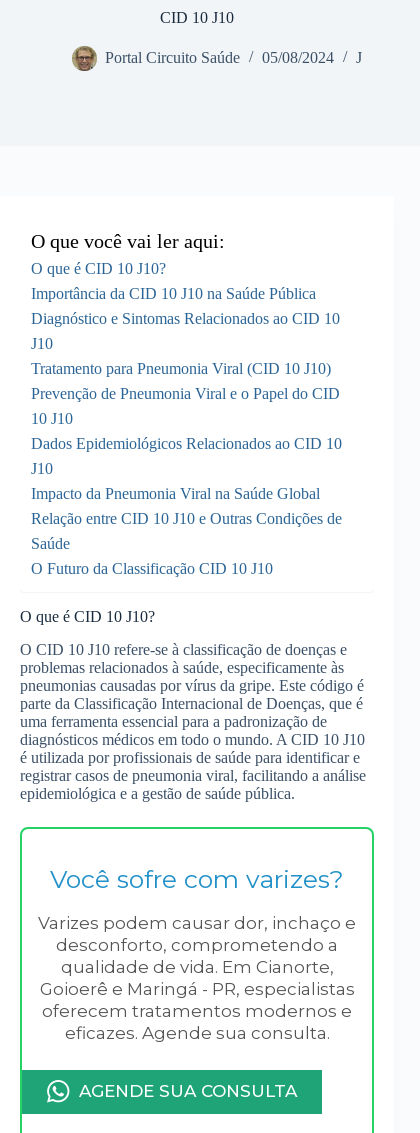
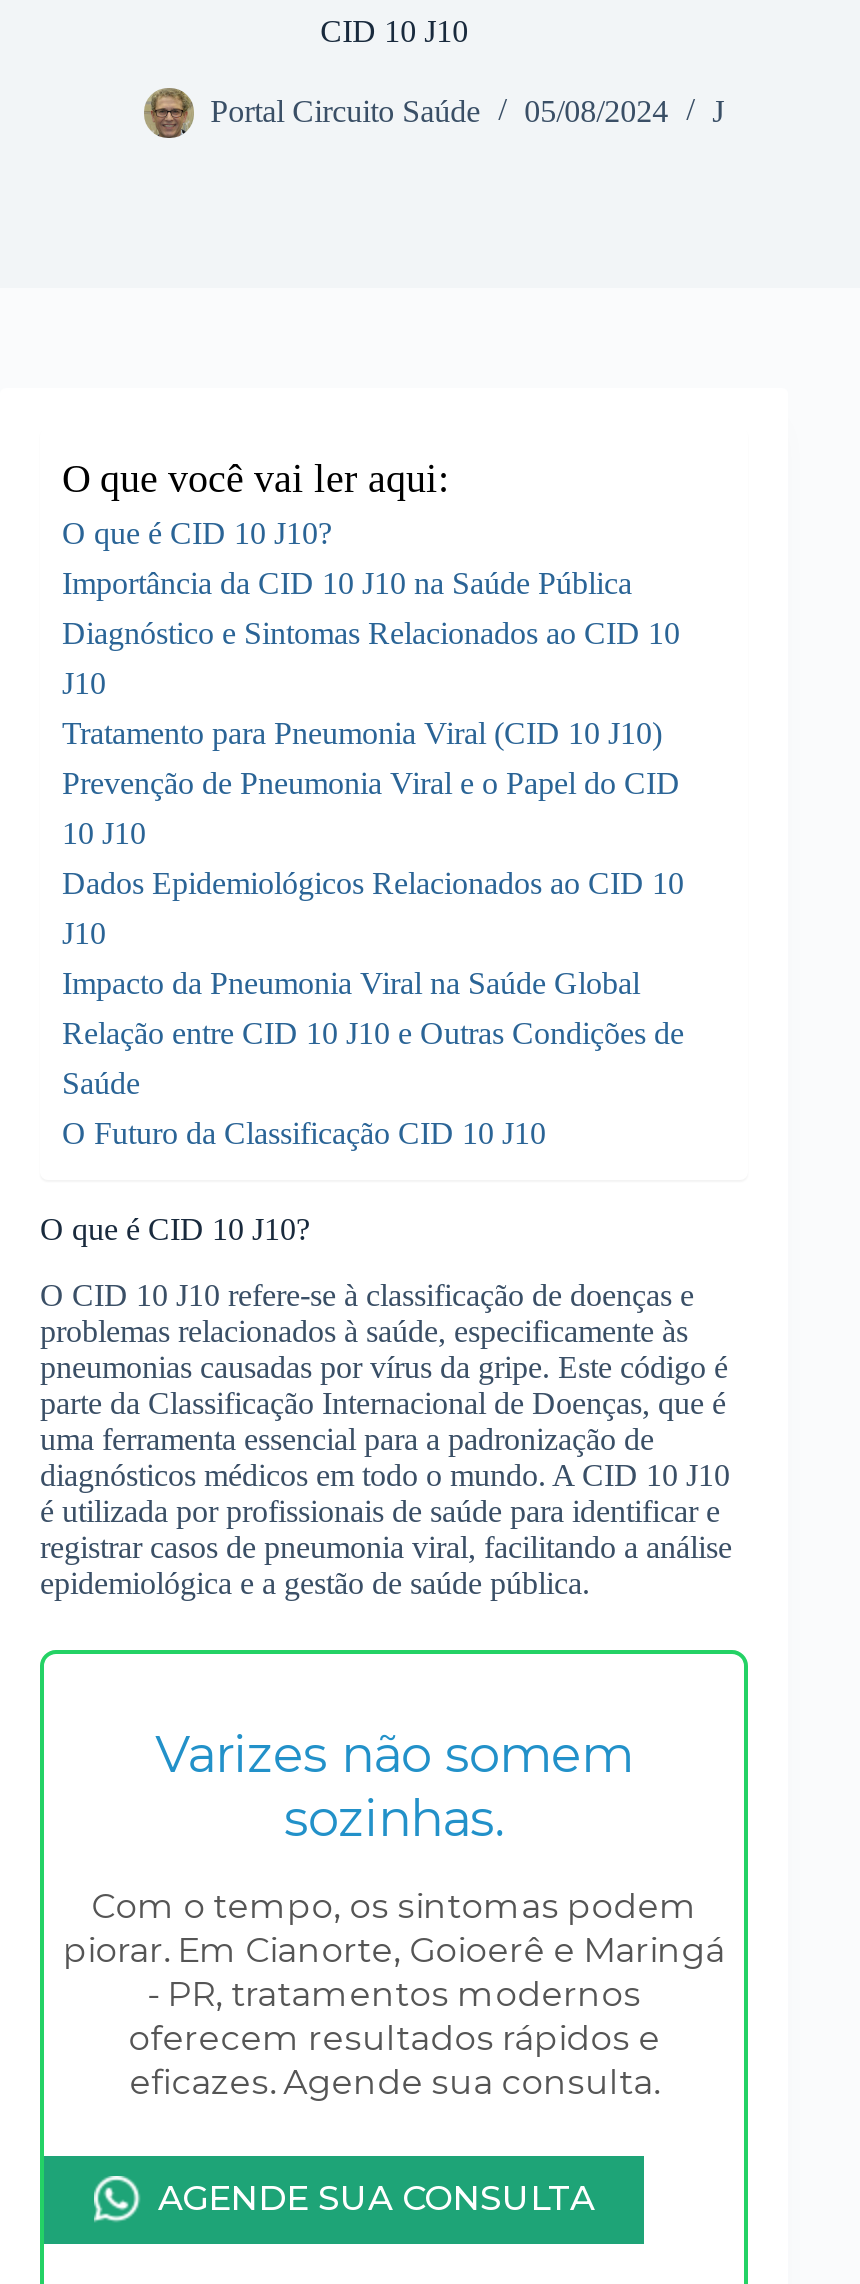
[50,863,344,893] Você sofre com varizes? -> [155,1723,633,1847] Varizes não somem | sozinhas.
[38,913,356,1021] Varizes podem causar dor, inchaço e | desconforto, comprometendo a | qualidade de vida. Em Cianorte, | Goioerê e Maringá - PR, especialistas | oferecem tratamentos modernos e -> [63,1886,725,2058] Com o tempo, os sintomas podem | piorar. Em Cianorte, Goioerê e Maringá | - PR, tratamentos modernos | oferecem resultados rápidos e

